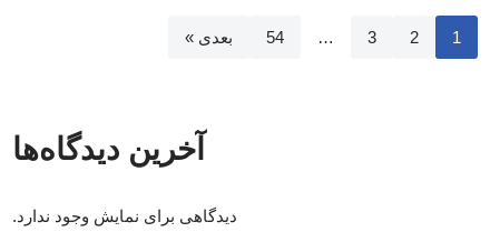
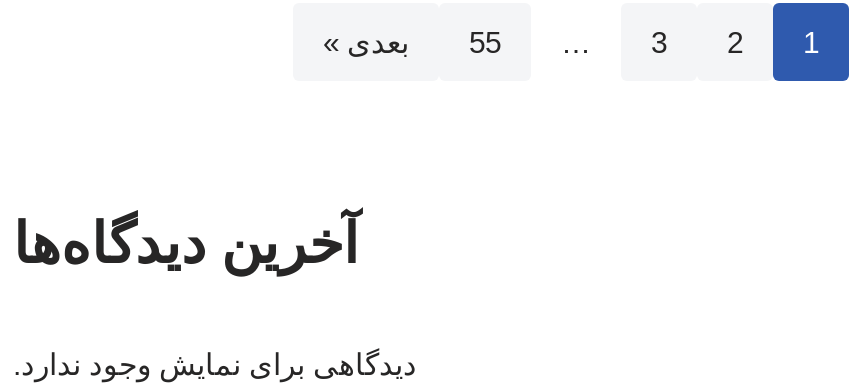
[266,28,284,47] 54 -> [469,25,501,59] 55

